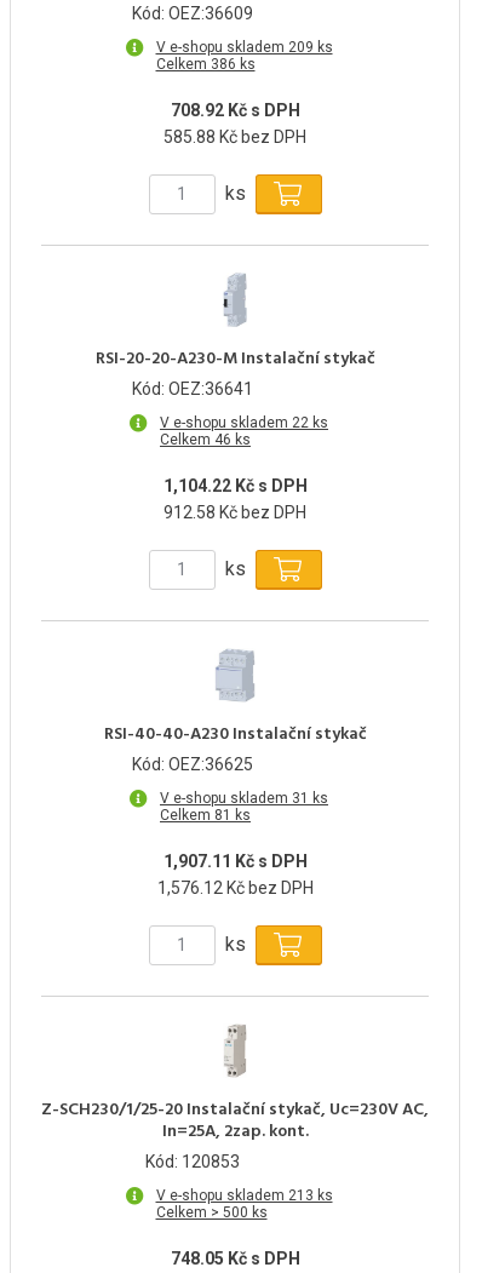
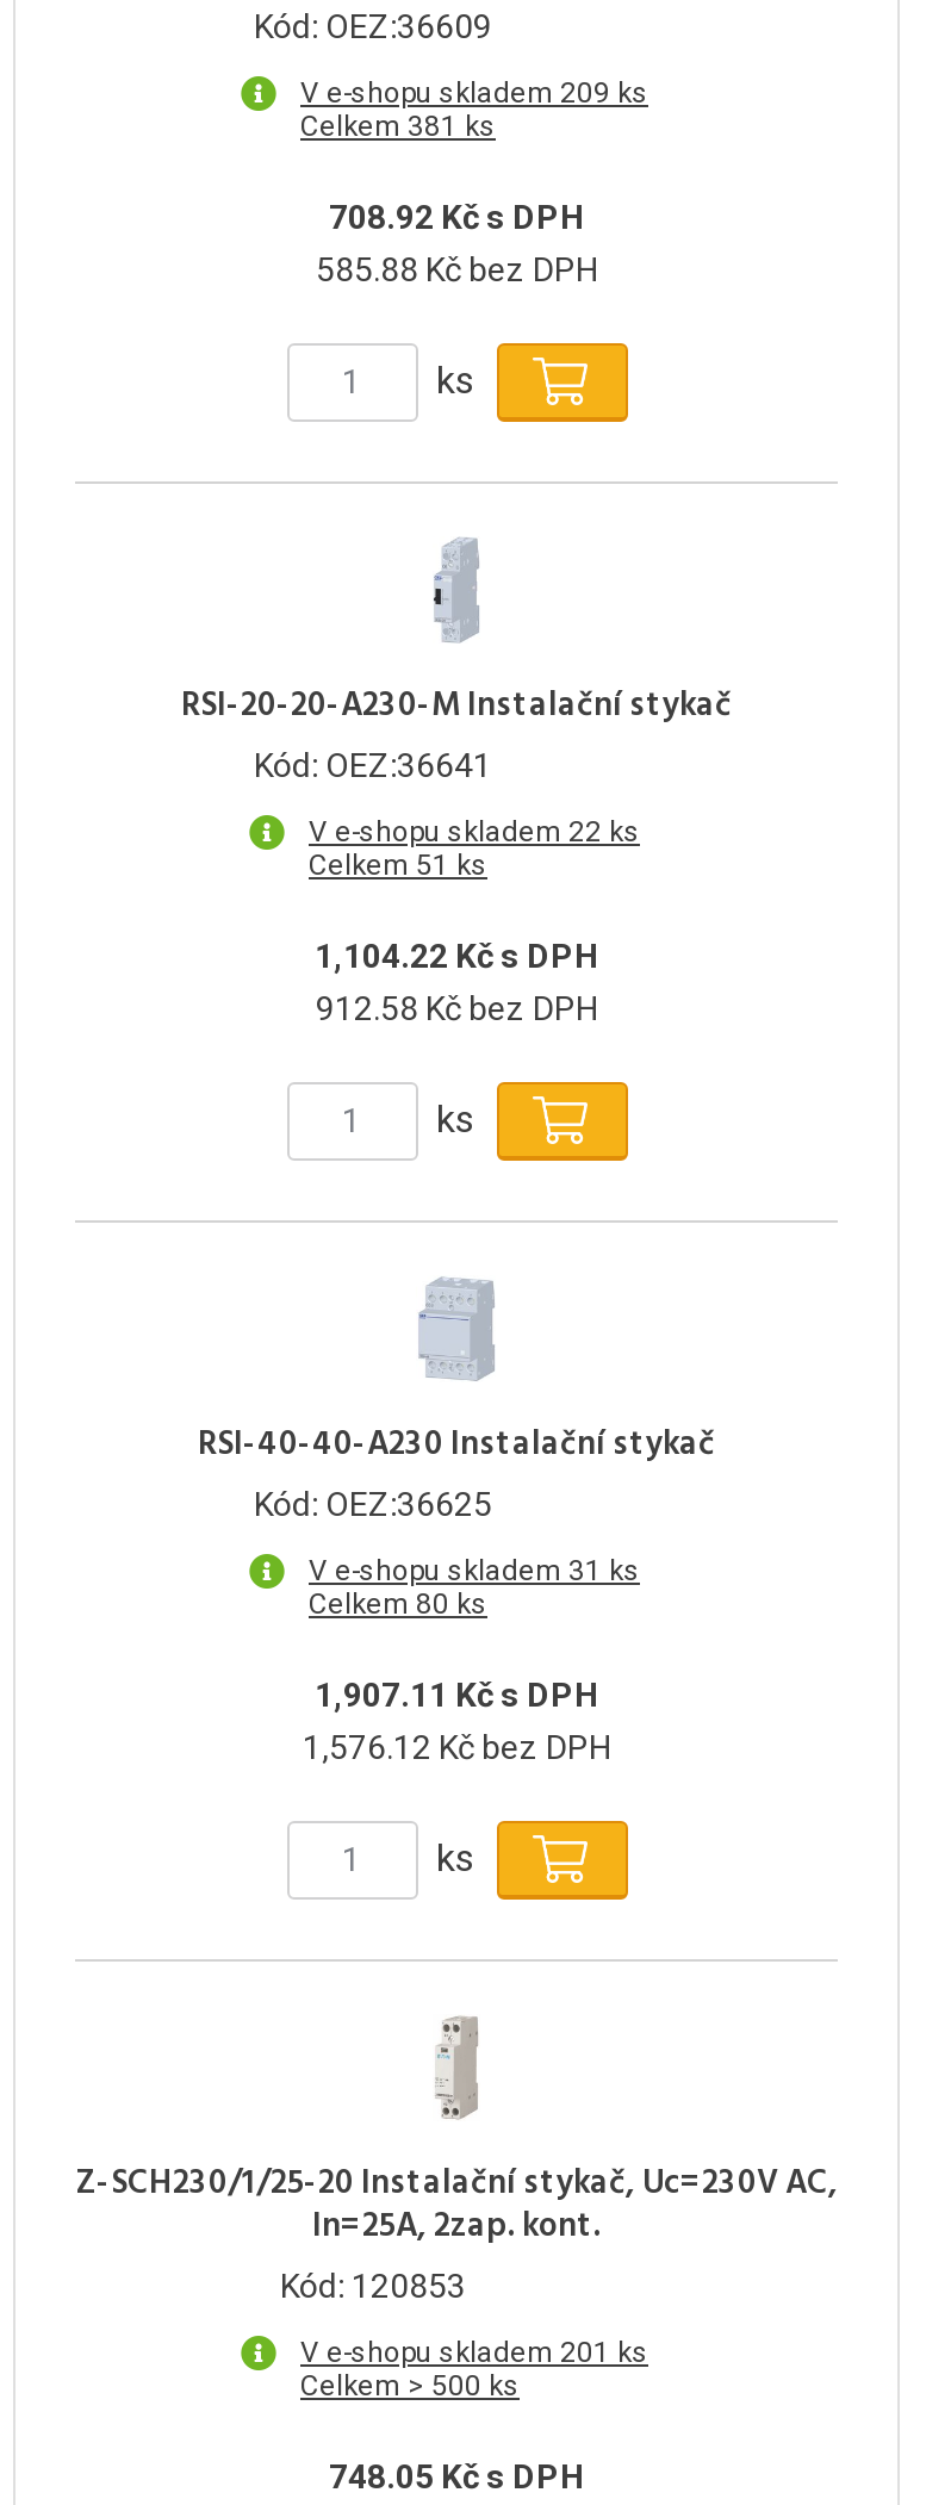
[156,55,255,72] Celkem 386 ks -> [300,109,496,142] Celkem 381 ks
[160,431,251,448] Celkem 46 ks -> [309,848,487,881] Celkem 51 ks
[160,806,251,823] Celkem 81 ks -> [309,1586,487,1620] Celkem 80 ks
[156,1187,332,1203] V e-shopu skladem 213 ks -> [300,2335,648,2368] V e-shopu skladem 201 ks

